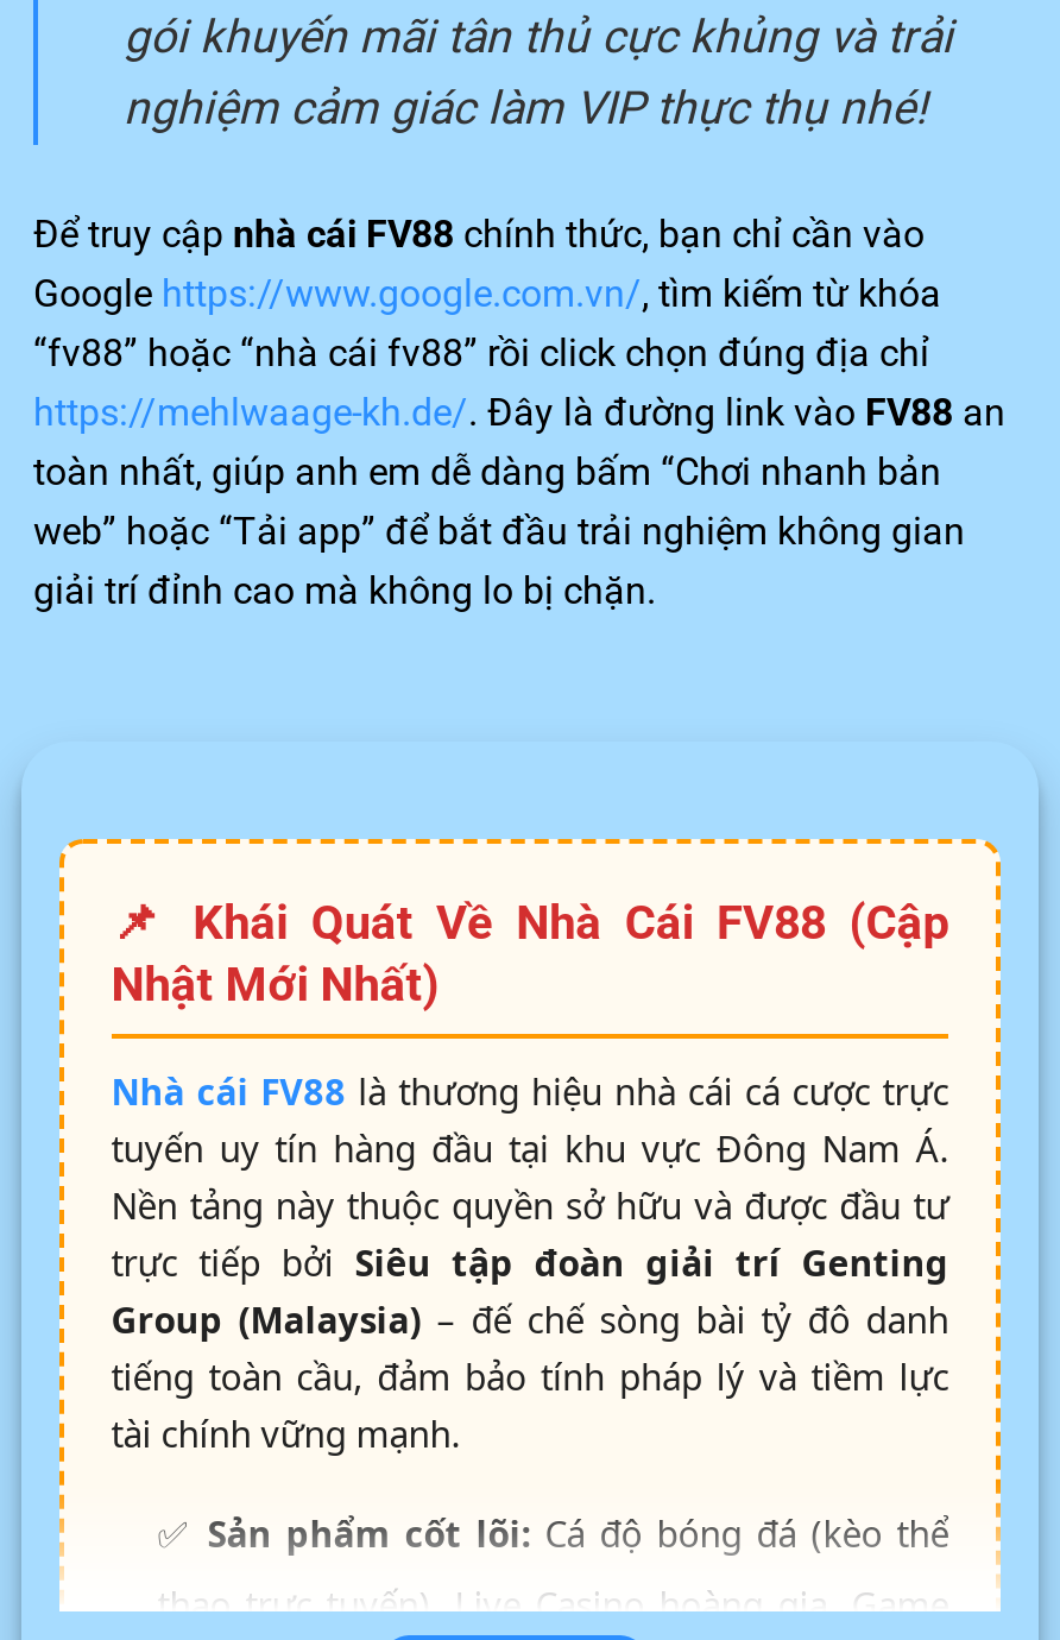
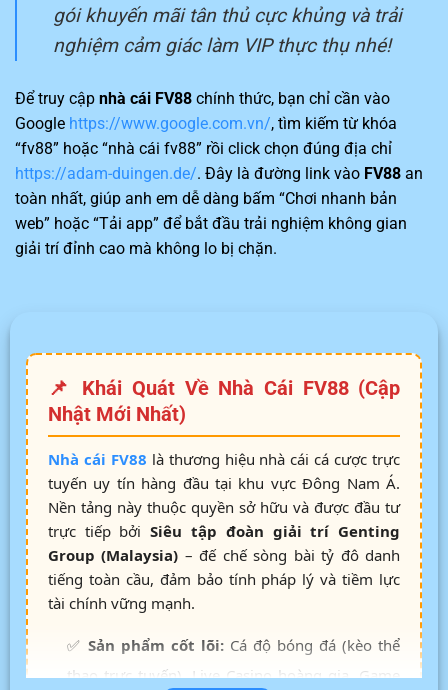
[33,391,1005,436] https://mehlwaage-kh.de/. Đây là đường link vào FV88 an -> [15,164,423,183] https://adam-duingen.de/. Đây là đường link vào FV88 an

